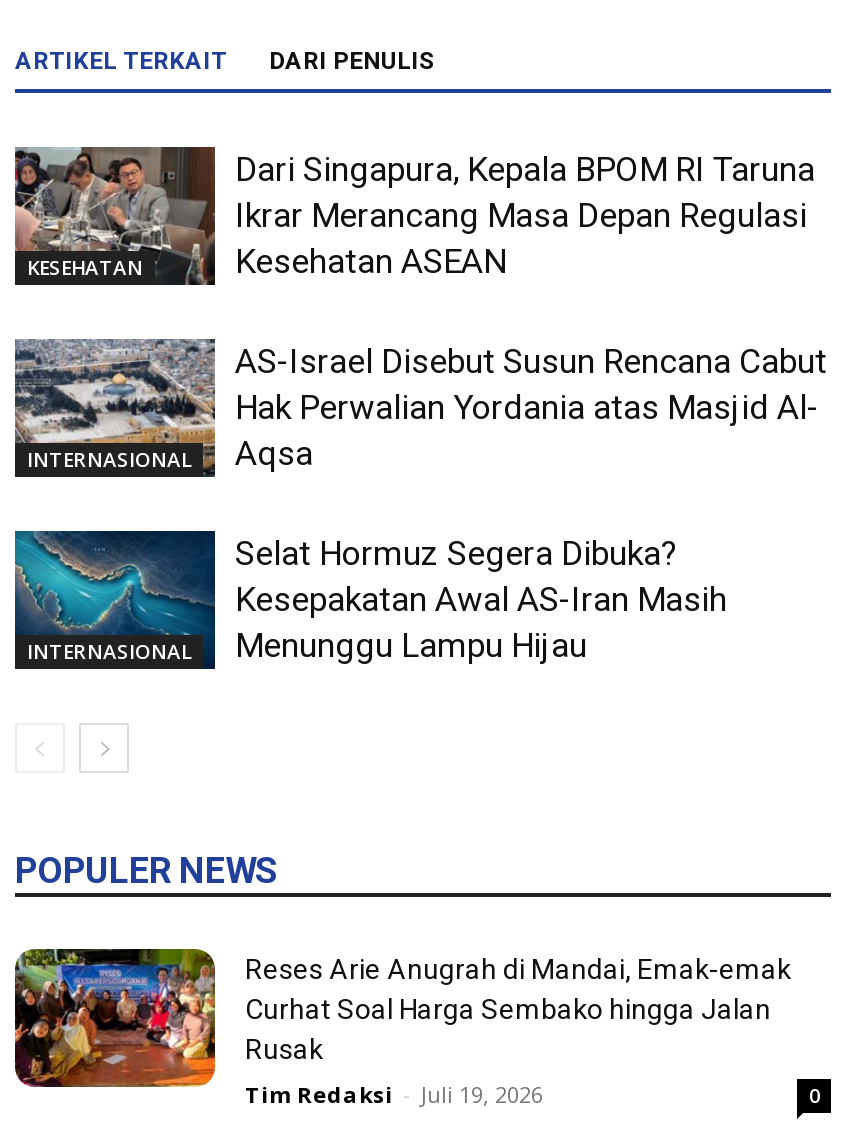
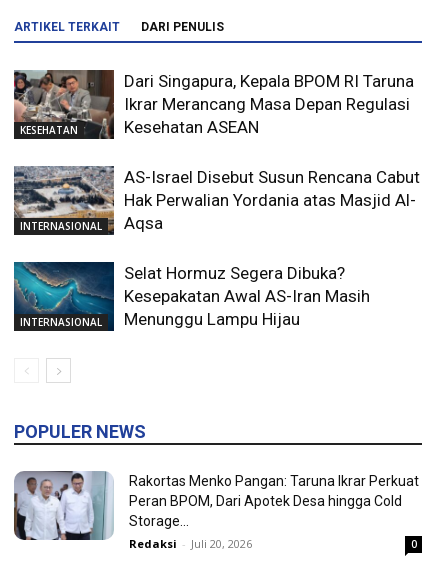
[13,947,791,1110] [image] | Reses Arie Anugrah di Mandai, Emak-emak | Curhat Soal Harga Sembako hingga Jalan | Rusak | Tim Redaksi - Juli 19, 2026 -> [13,470,419,551] [image] | Rakortas Menko Pangan: Taruna Ikrar Perkuat | Peran BPOM, Dari Apotek Desa hingga Cold | Storage... | Redaksi - Juli 20, 2026

